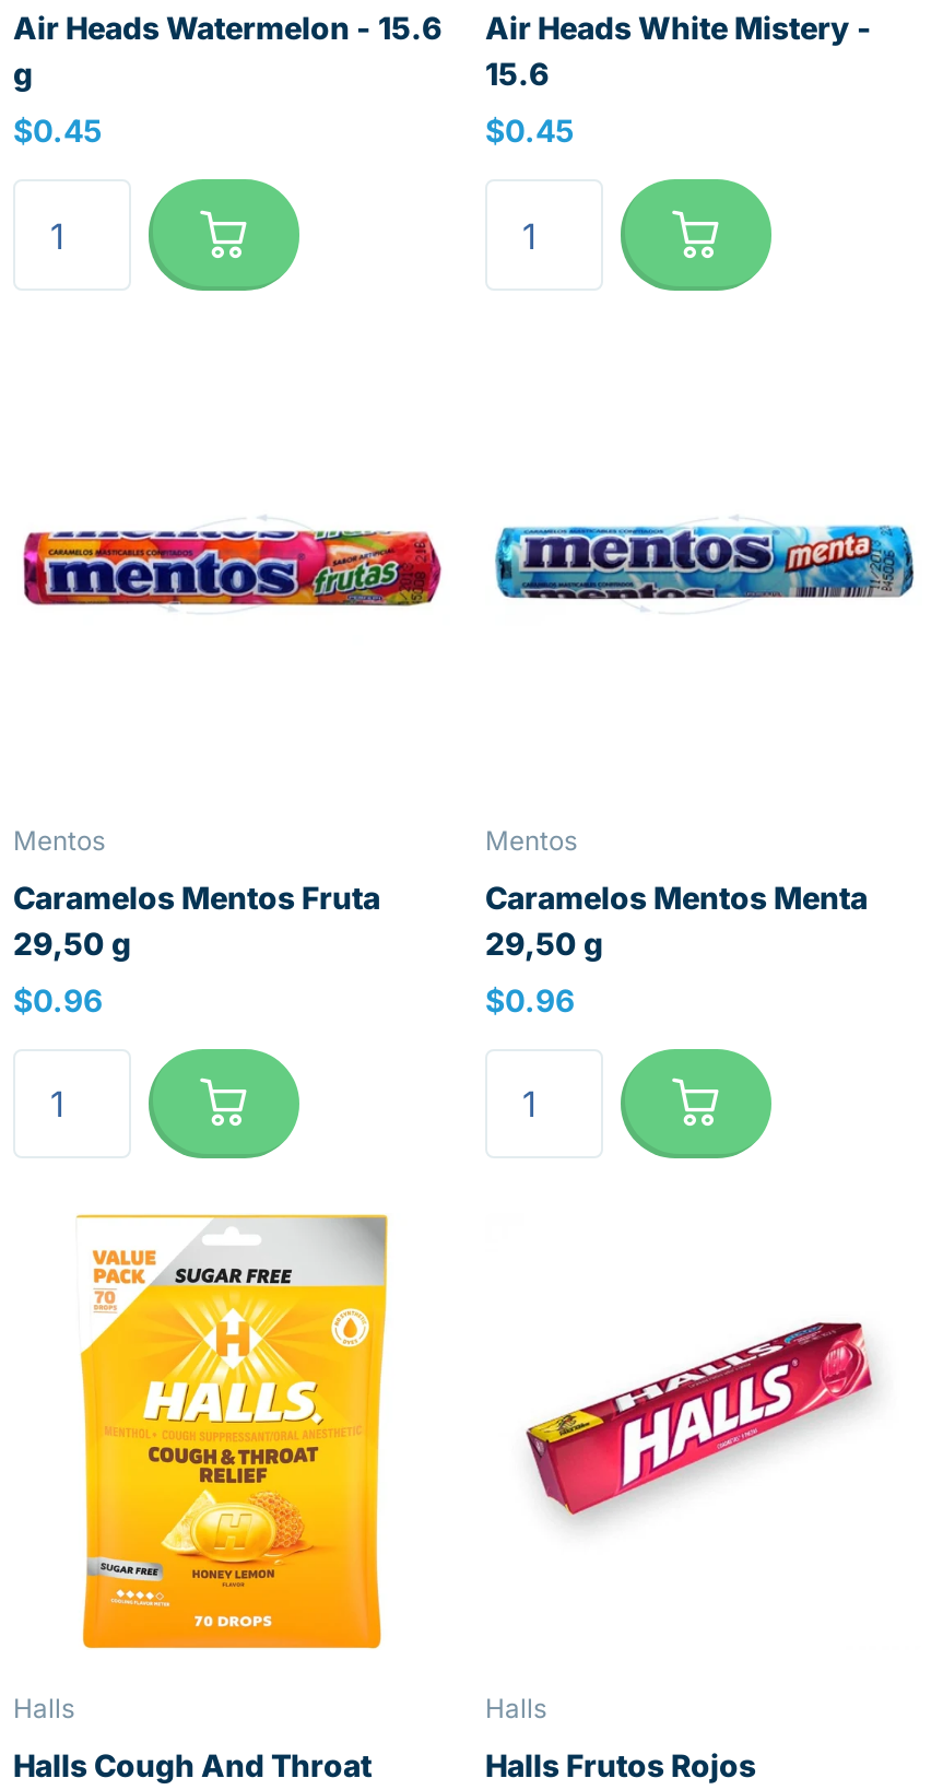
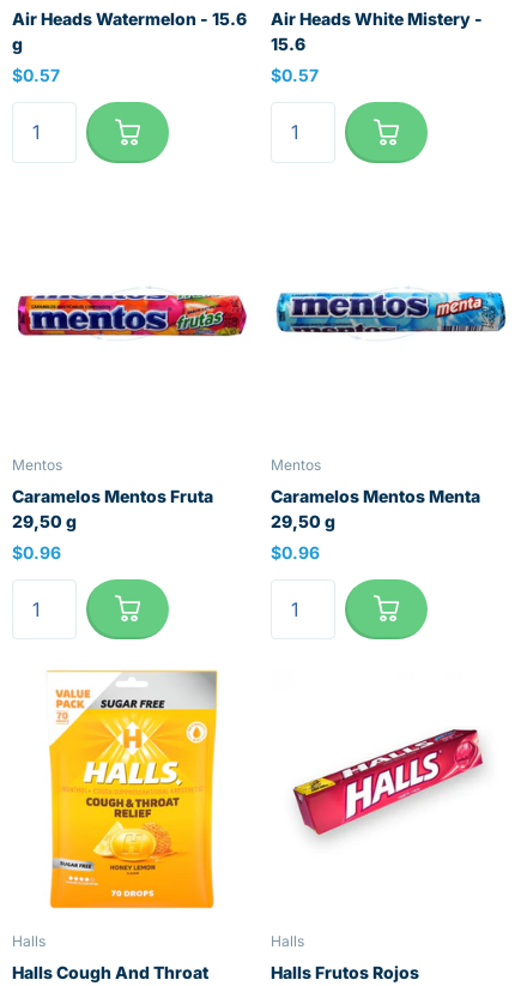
[13,112,103,149] $0.45 -> [12,65,60,86] $0.57
[485,112,575,149] $0.45 -> [271,65,319,86] $0.57

